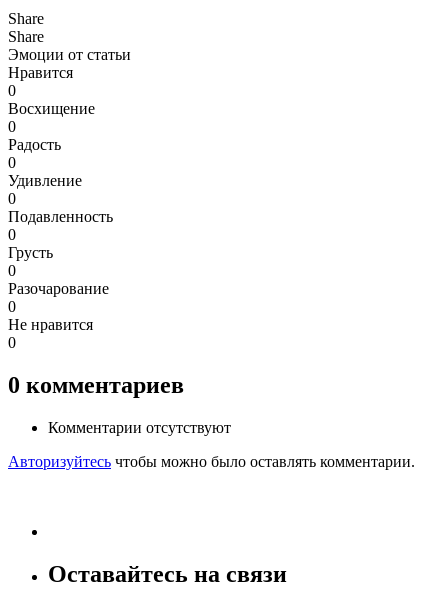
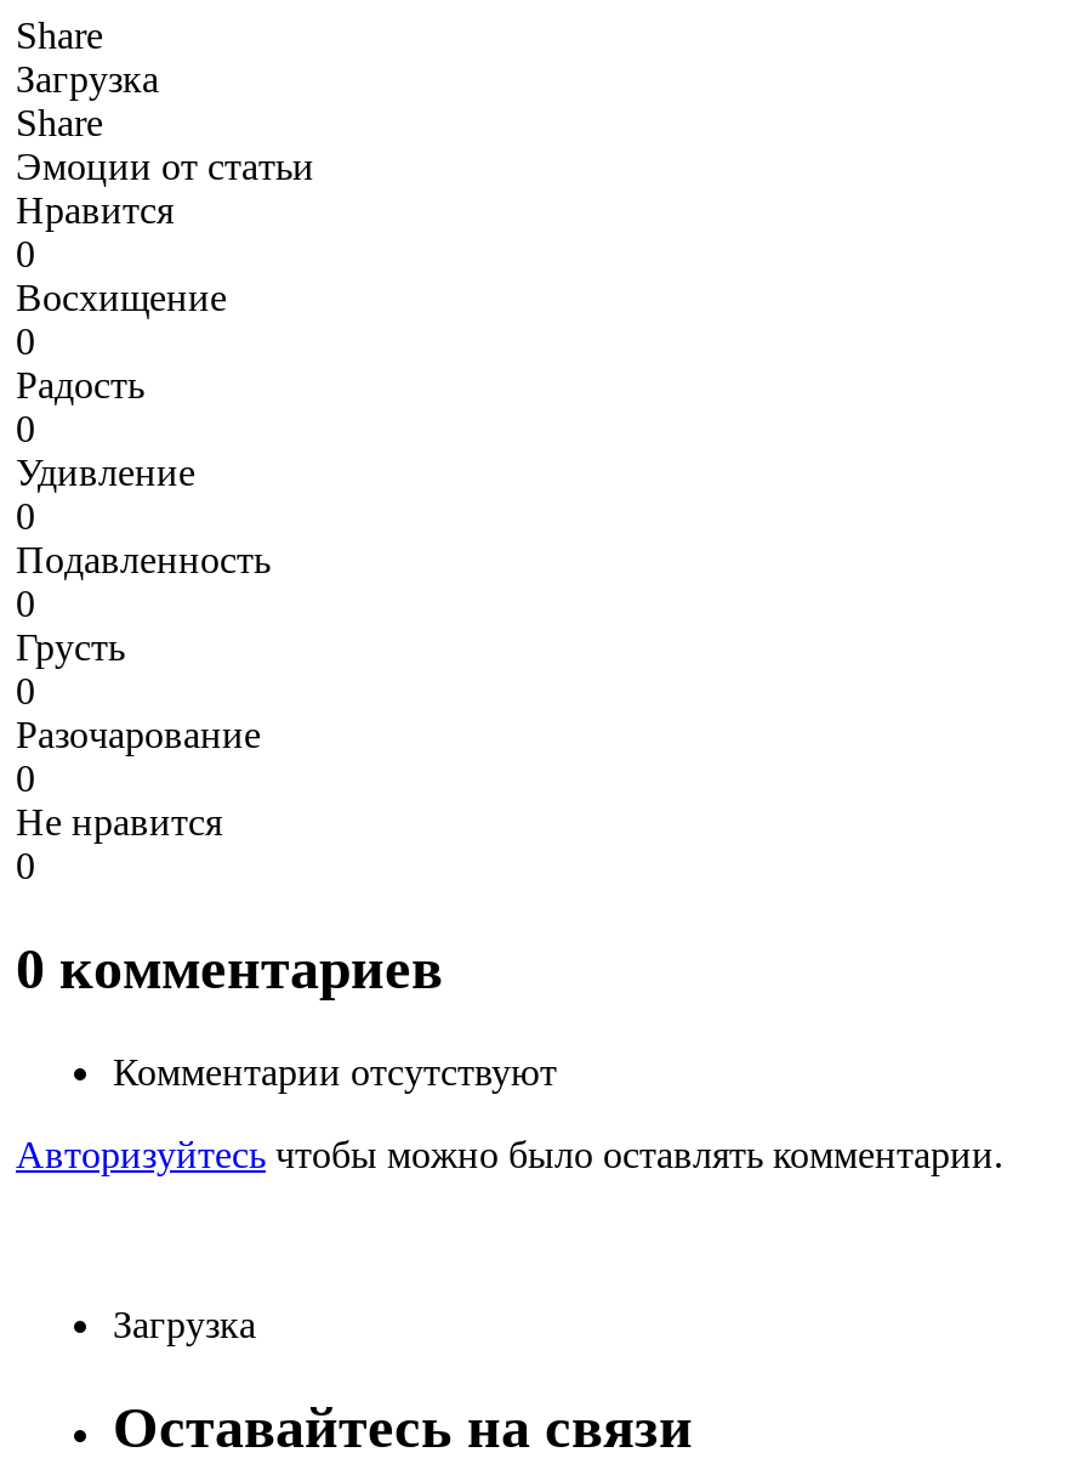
none -> [16,58,159,99] Загрузка
none -> [113,1303,256,1344] Загрузка

